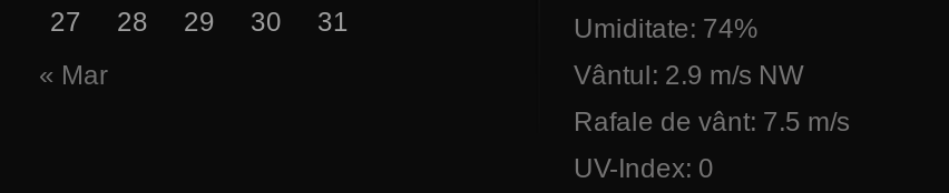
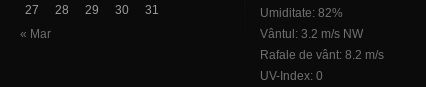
[574,12,759,43] Umiditate: 74% -> [260,6,343,20] Umiditate: 82%
[574,59,803,90] Vântul: 2.9 m/s NW -> [260,27,363,41] Vântul: 3.2 m/s NW
[574,106,850,137] Rafale de vânt: 7.5 m/s -> [260,48,384,62] Rafale de vânt: 8.2 m/s

